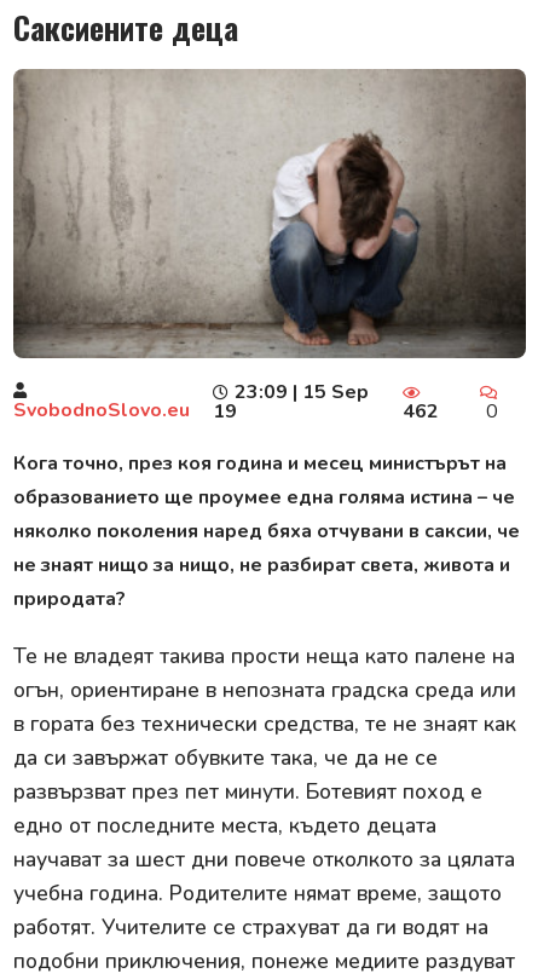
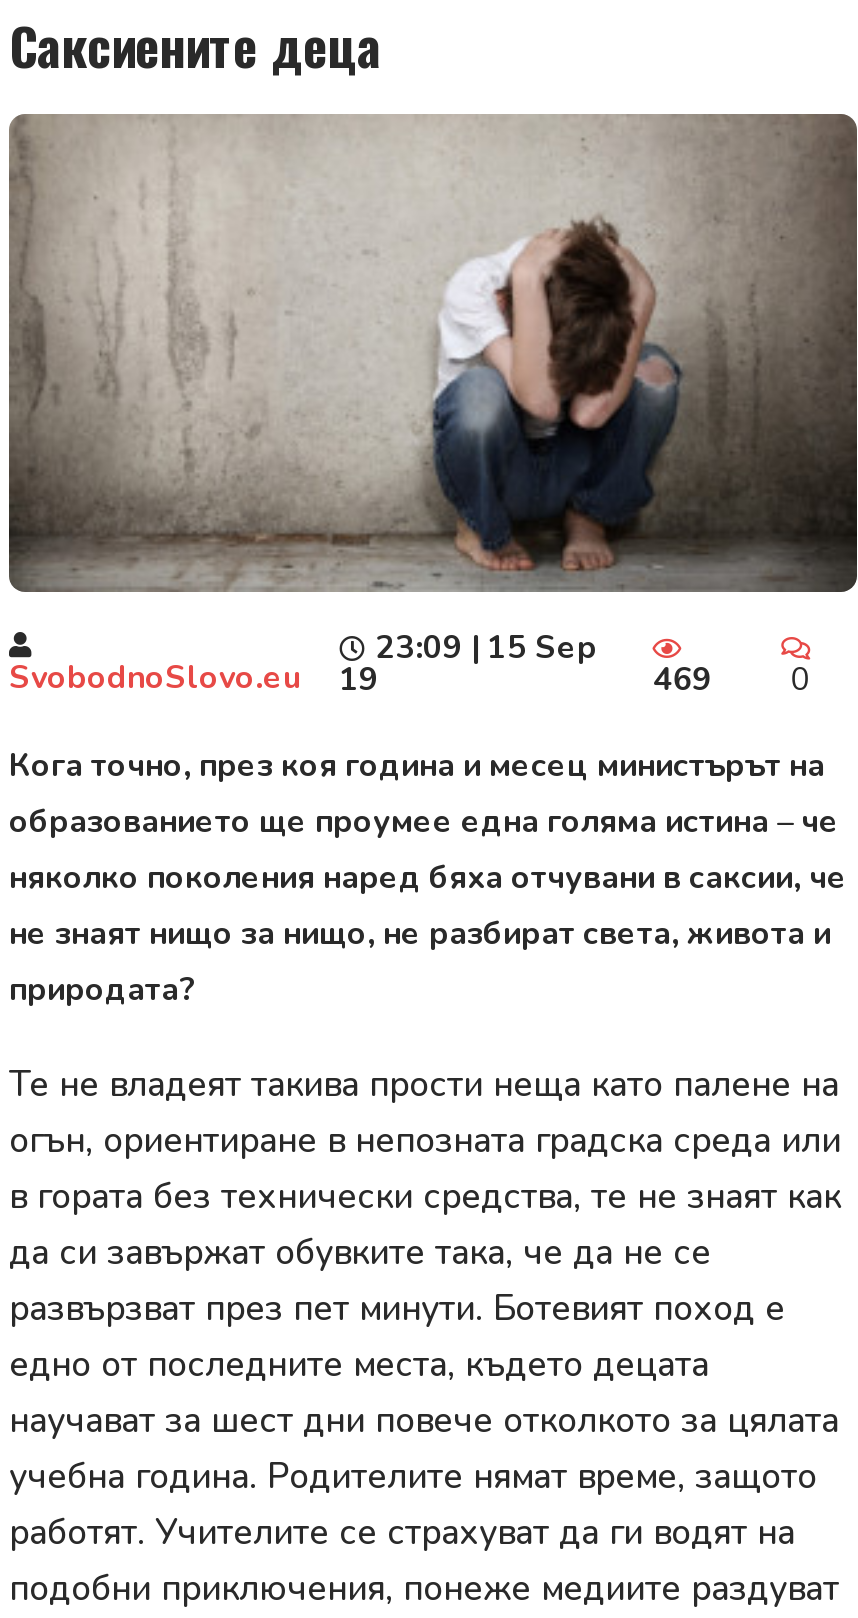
[402,398,498,424] 462 0 -> [653,657,810,701] 469 0

